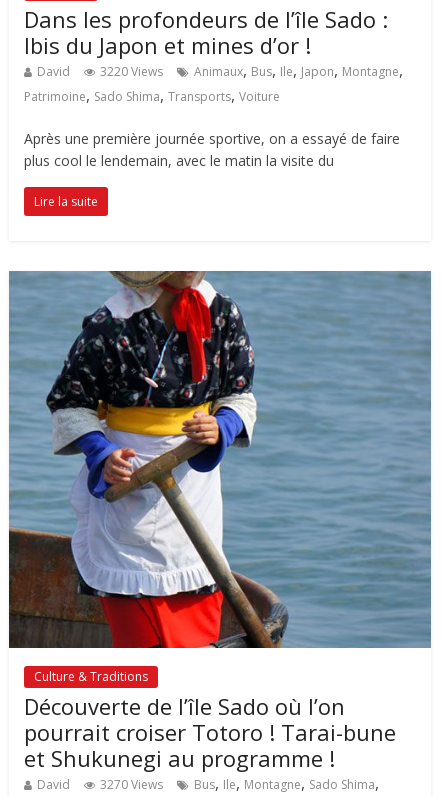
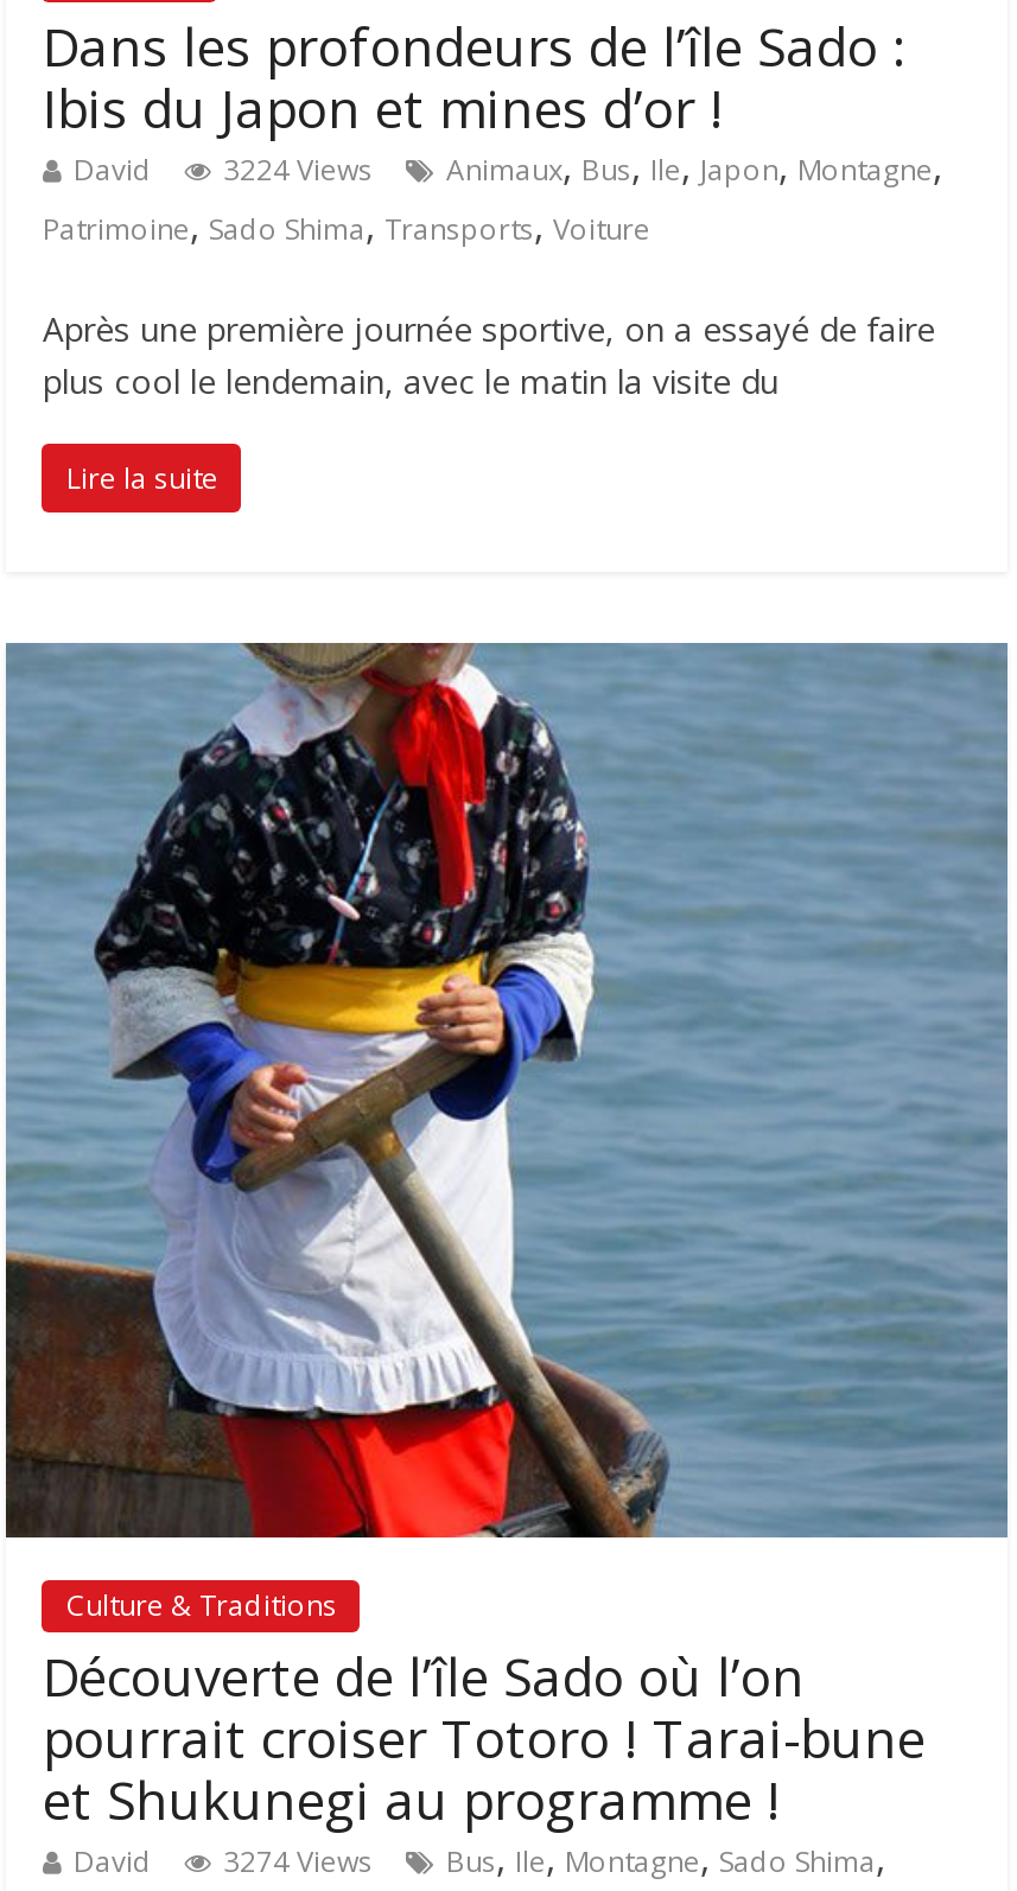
[37,59,403,81] David 3220 Views Animaux, Bus, Ile, Japon, Montagne, -> [73,141,942,193] David 3224 Views Animaux, Bus, Ile, Japon, Montagne,
[37,772,379,794] David 3270 Views Bus, Ile,Montagne, Sado Shima, -> [73,1831,885,1883] David 3274 Views Bus, Ile,Montagne, Sado Shima,

